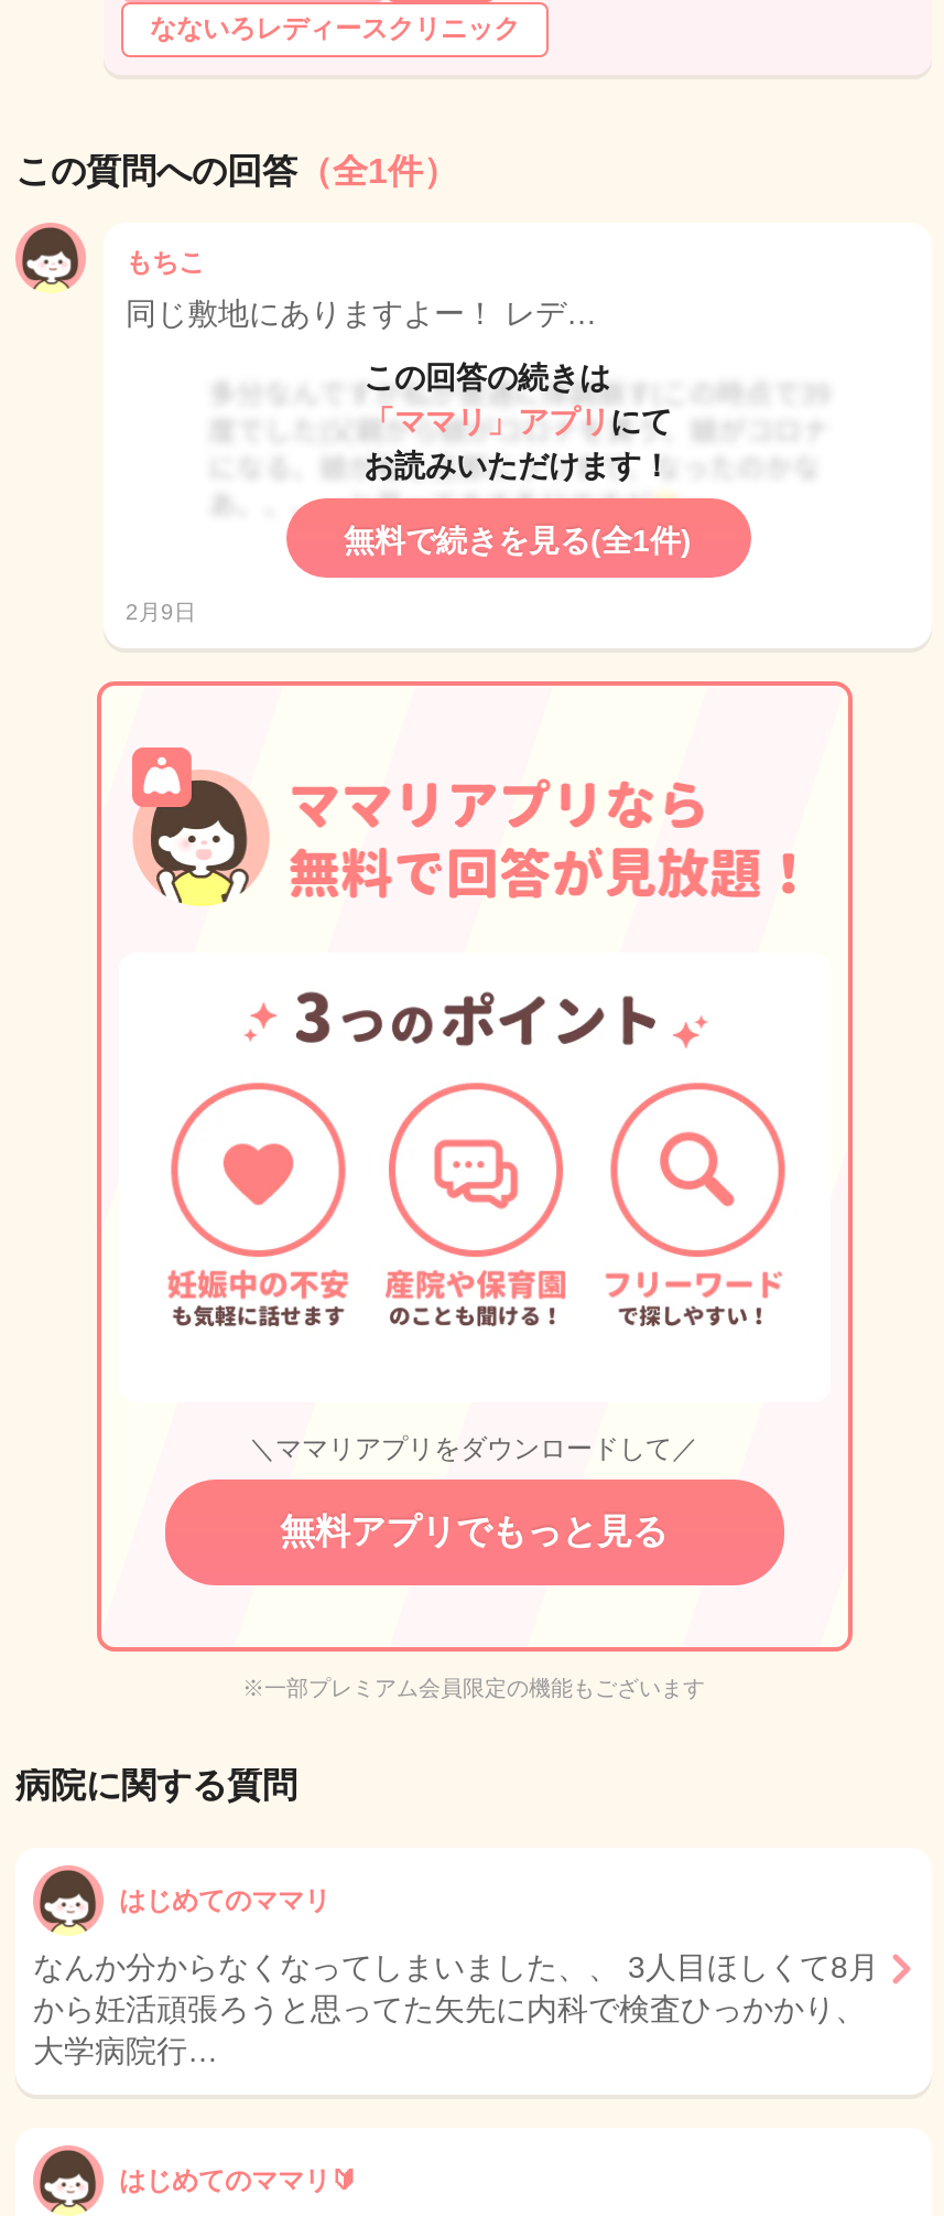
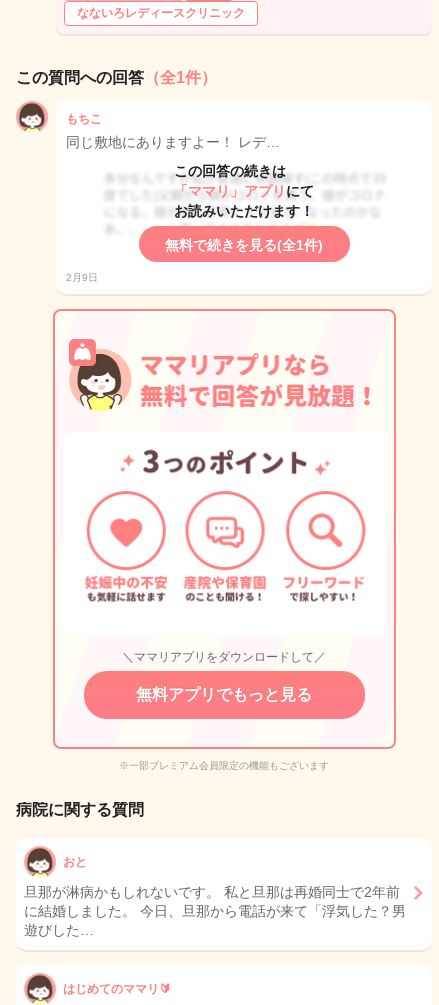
[119,1886,330,1917] はじめてのママリ -> [63,855,87,869] おと
[33,1950,879,2069] なんか分からなくなってしまいました、、 3人目ほしくて8月 | から妊活頑張ろうと思ってた矢先に内科で検査ひっかかり、 | 大学病院行… -> [24,884,406,938] 旦那が淋病かもしれないです。 私と旦那は再婚同士で2年前 | に結婚しました。 今日、旦那から電話が来て「浮気した？男 | 遊びした…

